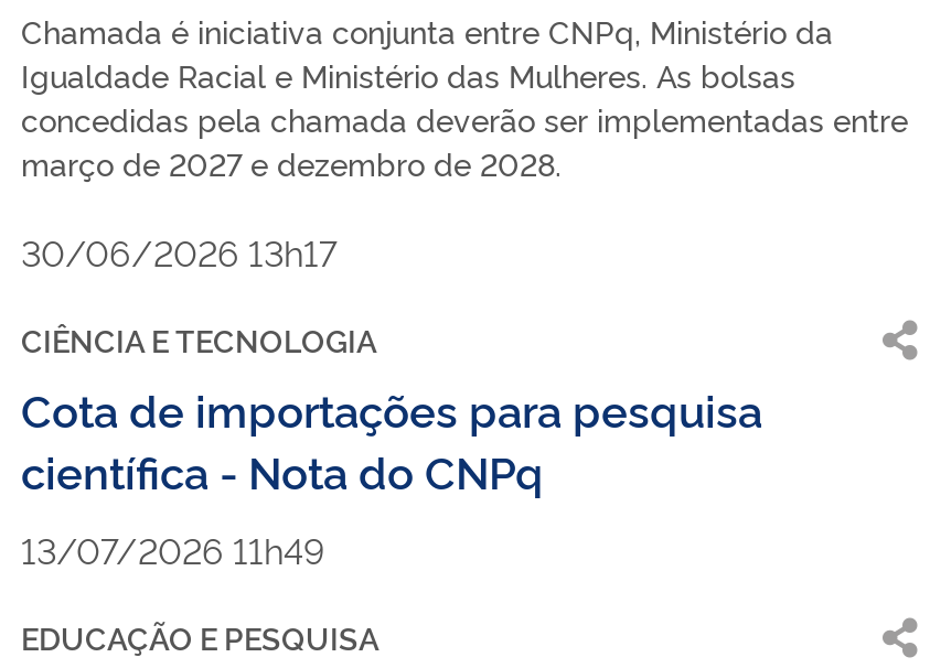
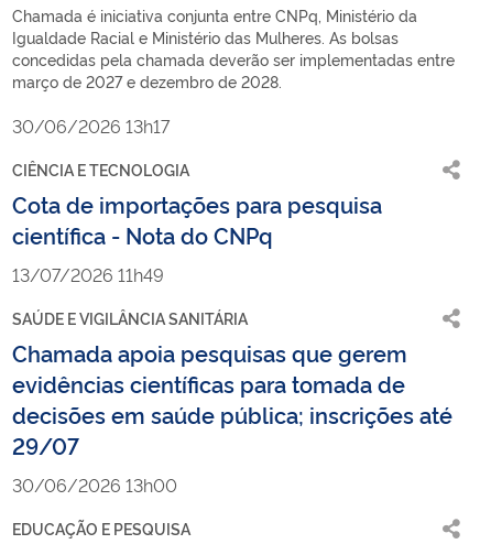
none -> [12,308,452,497] SAÚDE E VIGILÂNCIA SANITÁRIA | Chamada apoia pesquisas que gerem | evidências científicas para tomada de | decisões em saúde pública; inscrições até | 29/07 | 30/06/2026 13h00

